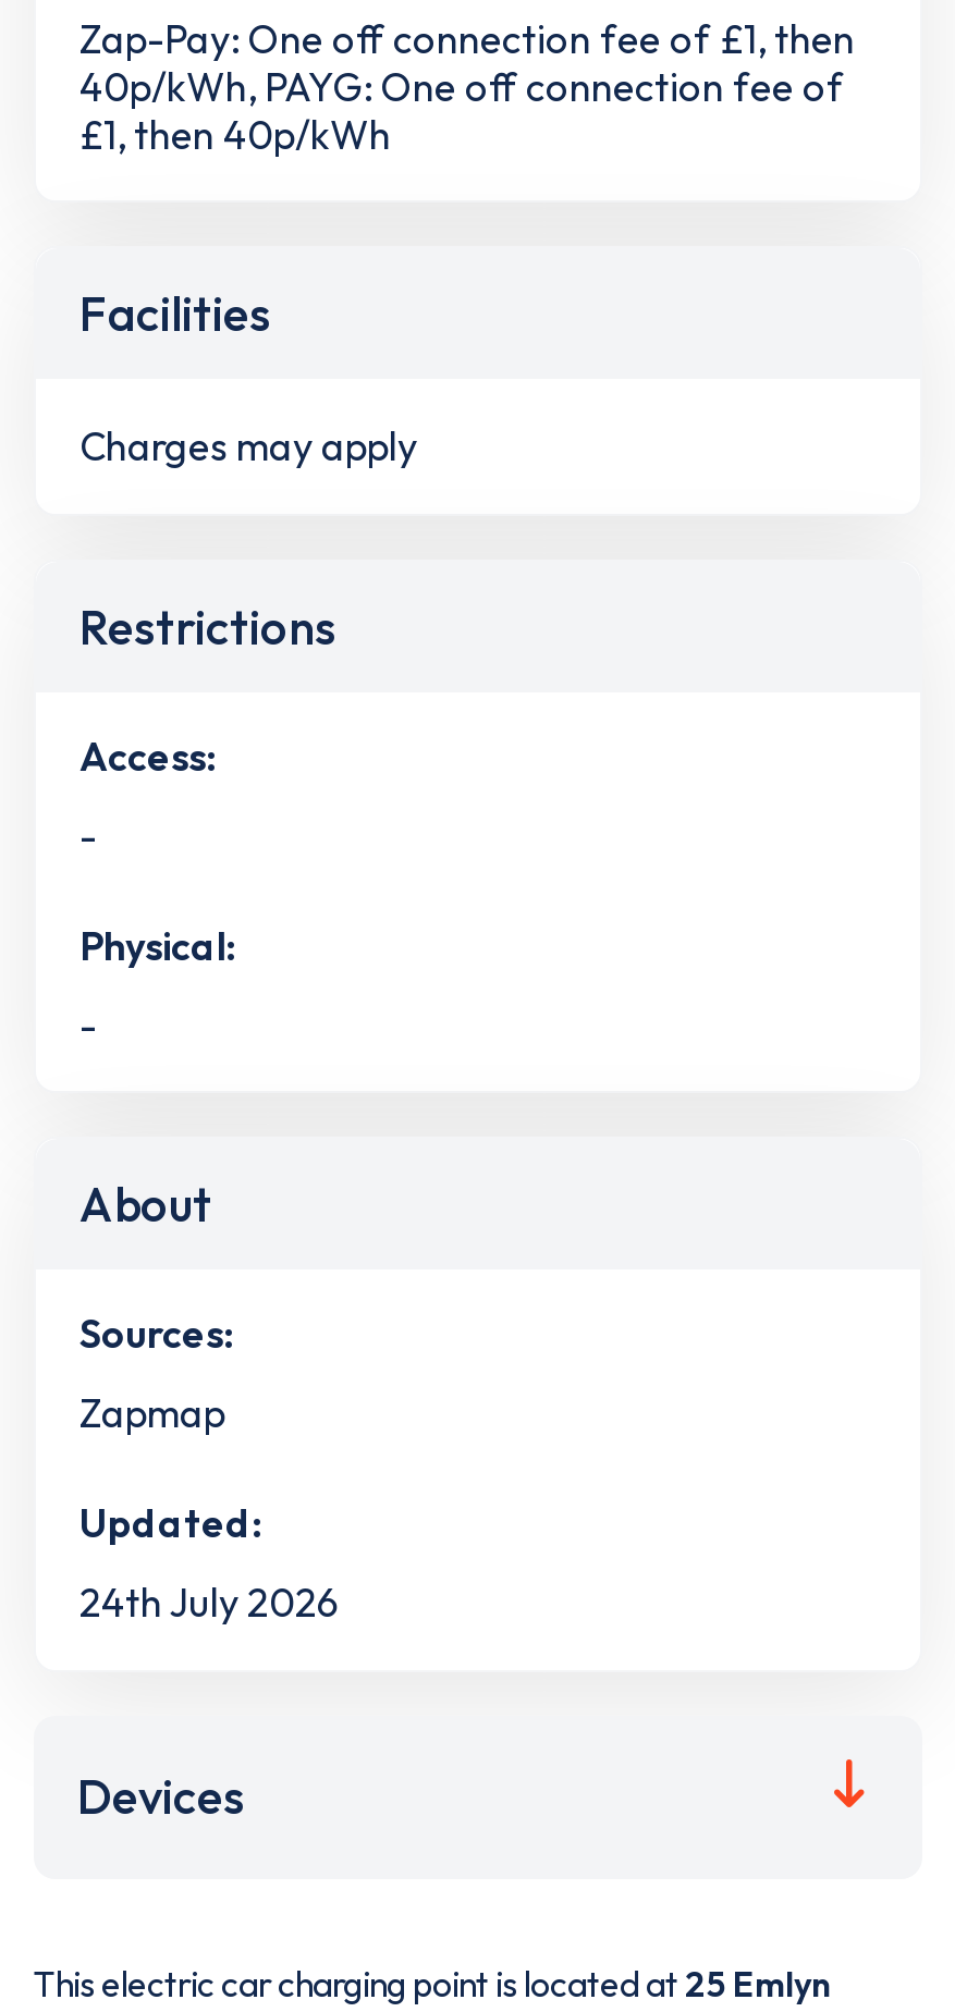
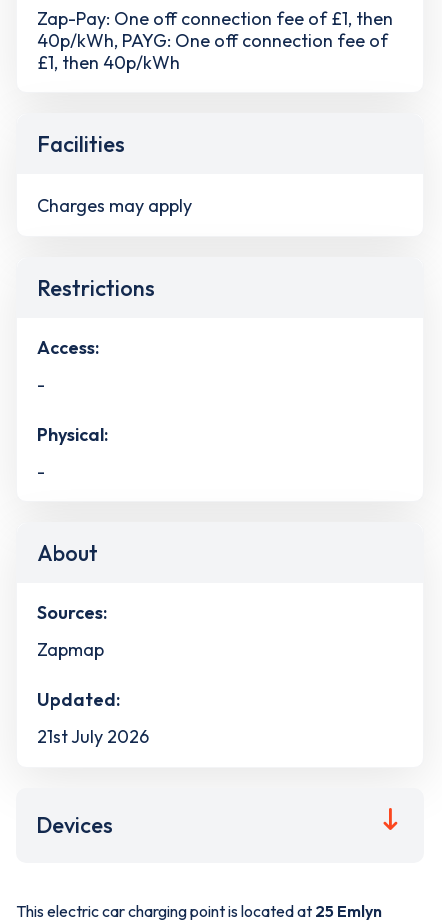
[79,1578,339,1629] 24th July 2026 -> [37,725,149,748] 21st July 2026

